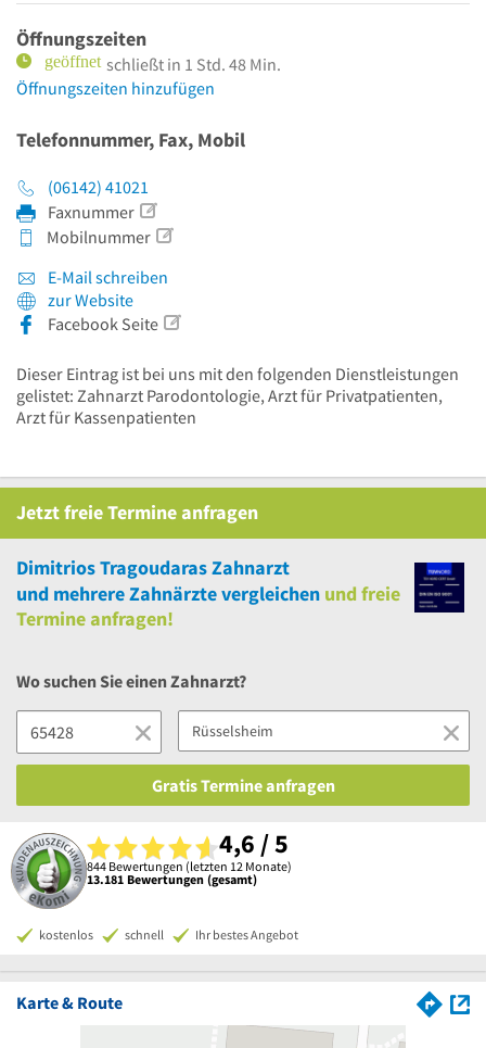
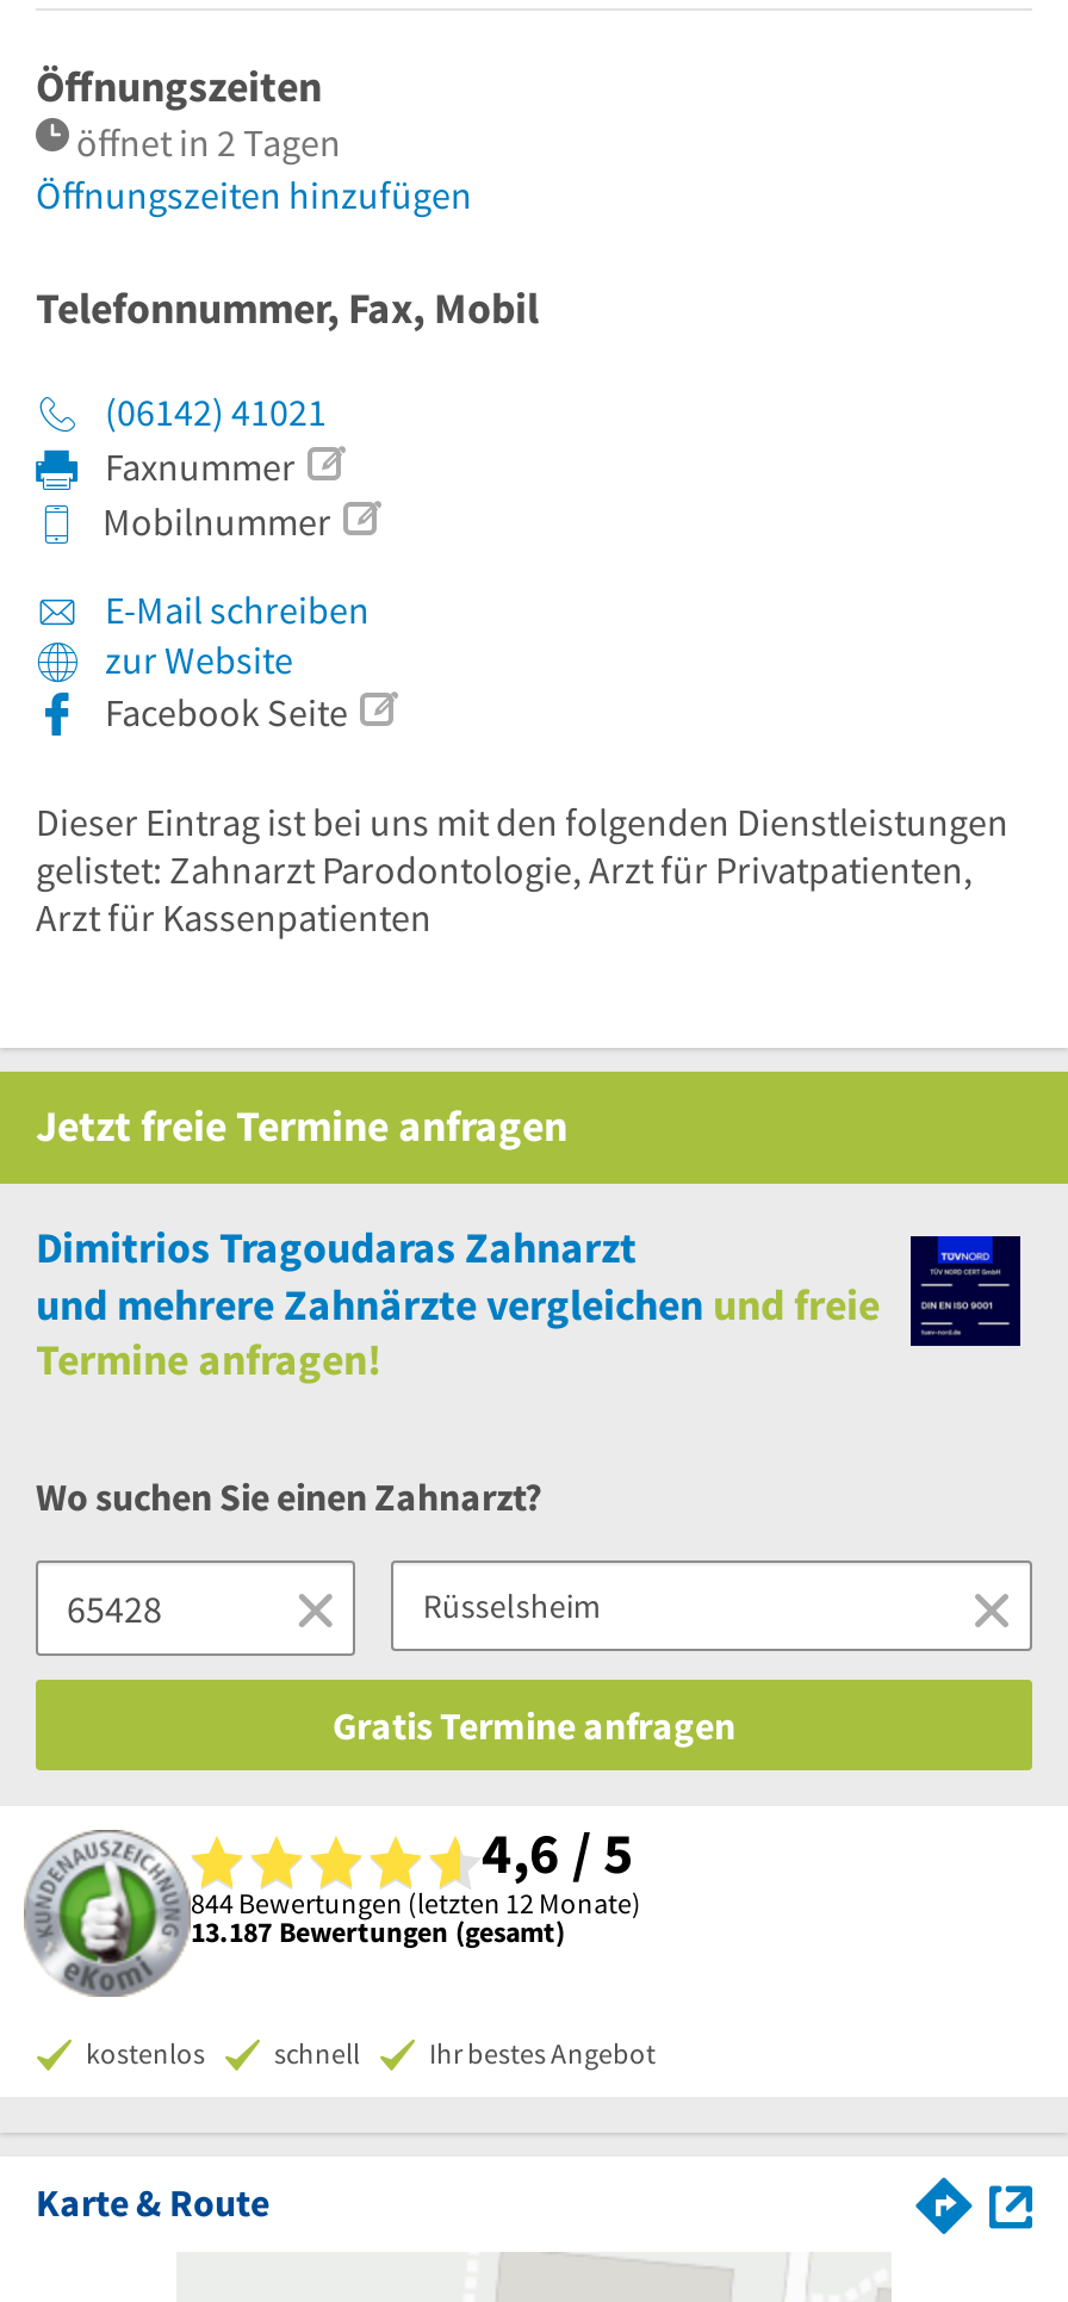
[106,53,281,75] schließt in 1 Std. 48 Min. -> [76,118,341,166] öffnet in 2 Tagen
[87,871,257,887] 13.181 Bewertungen (gesamt) -> [191,1913,565,1949] 13.187 Bewertungen (gesamt)

